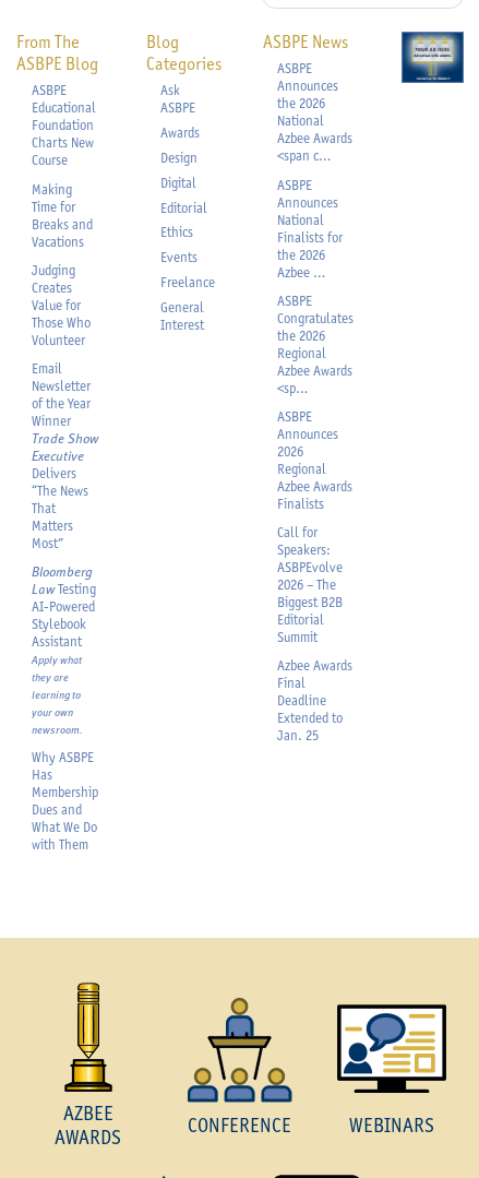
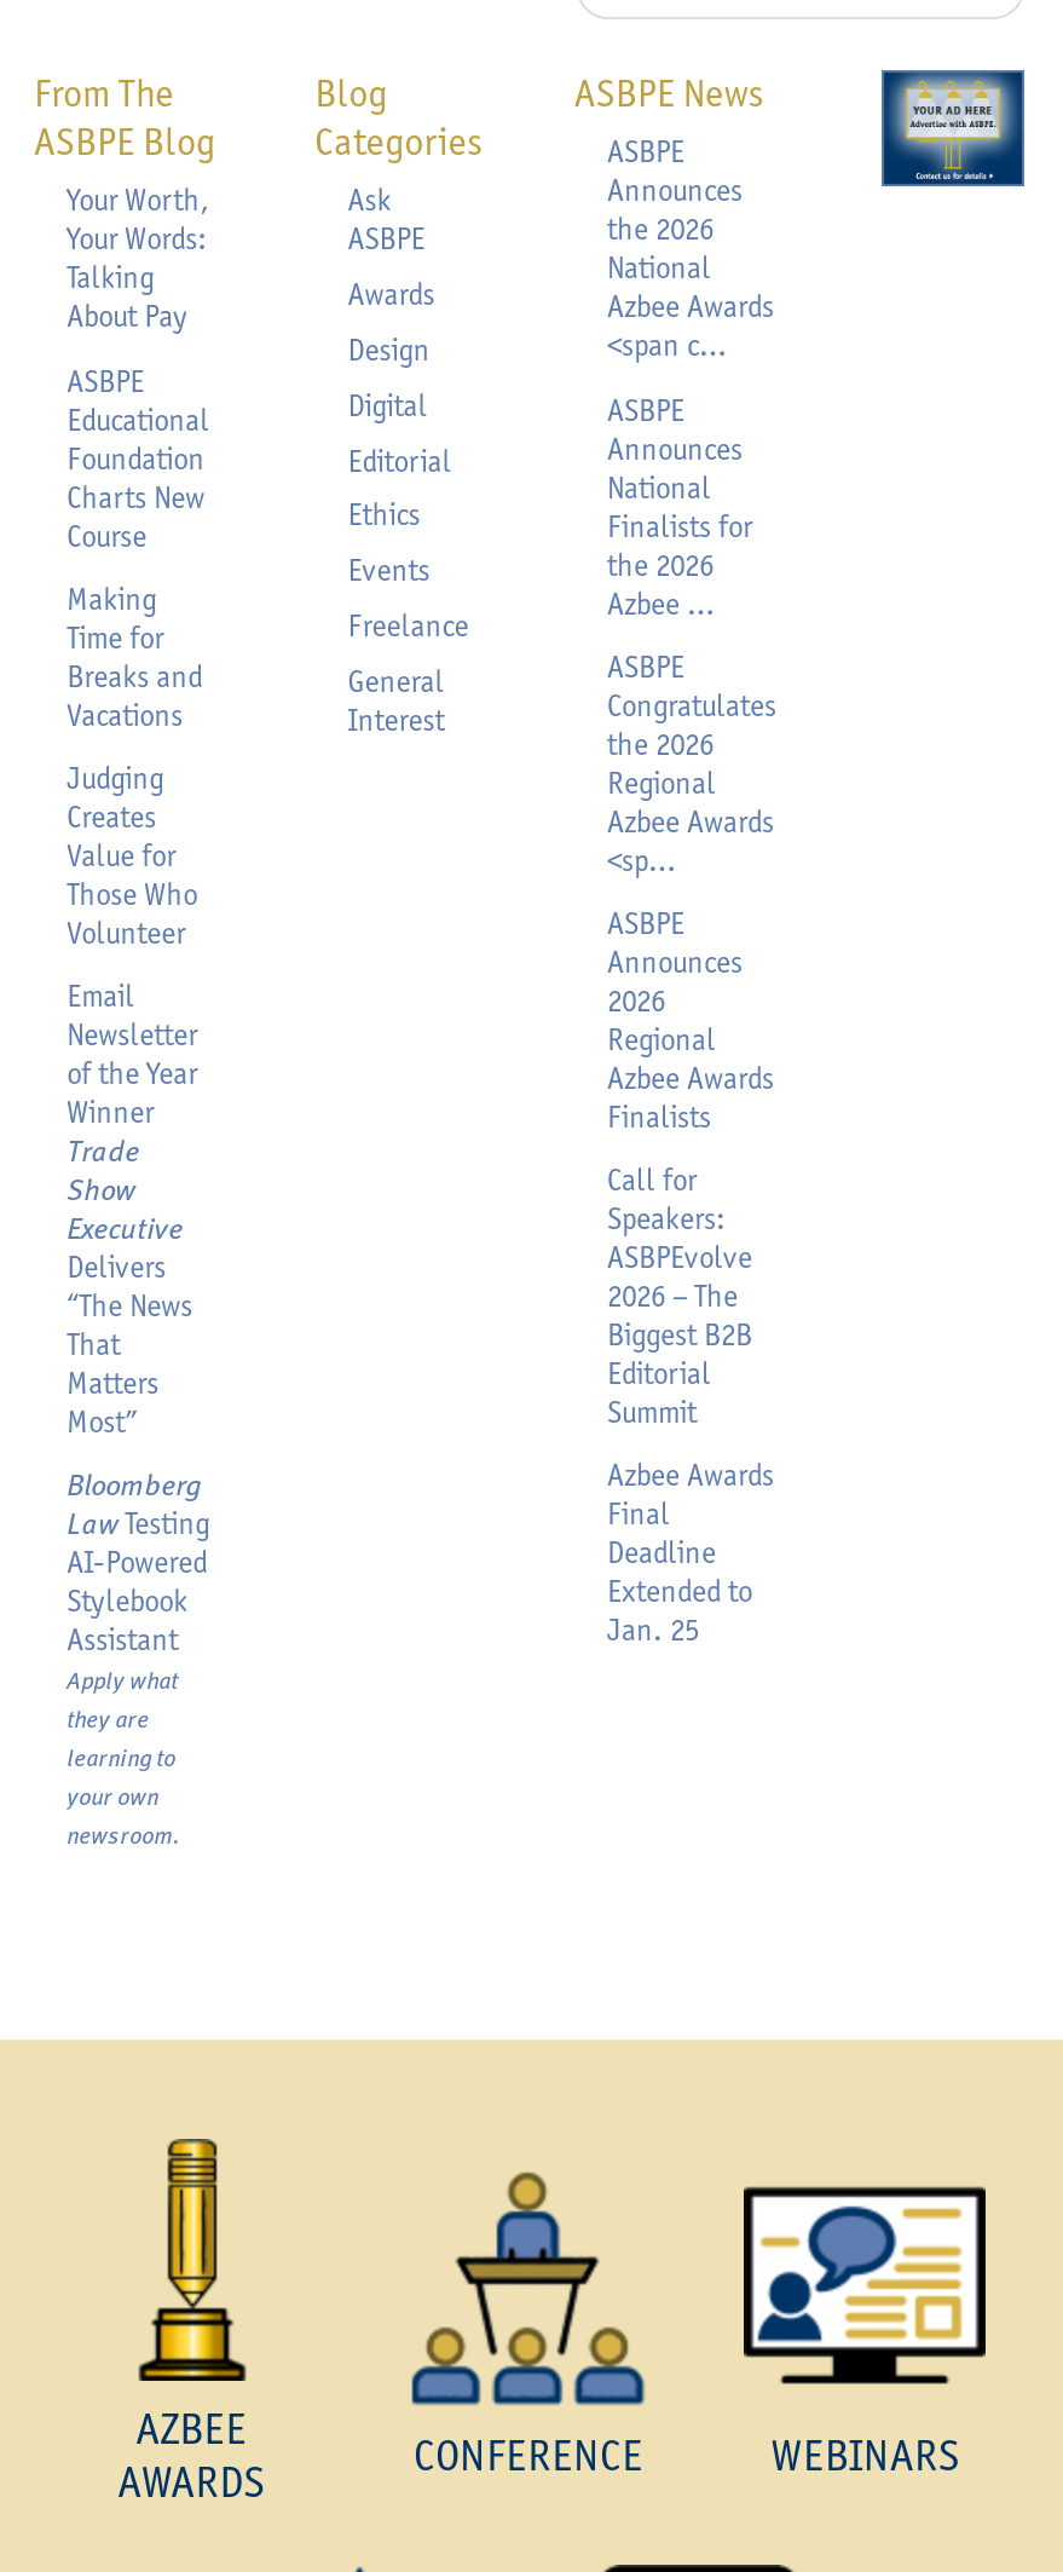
moved [32,82,96,429] -> [67,362,209,1130]: ASBPE | Educational | Foundation | ... | of the Year | Winner
none -> [67,182,209,335] Your Worth, | Your Words: | Talking | About Pay
moved [32,446,96,737] -> [67,1208,209,1852]: Executive | Delivers | “The News | ... | your own | newsroom.
[32,749,98,853] Why ASBPE | Has | Membership | Dues and | What We Do | with Them -> none

